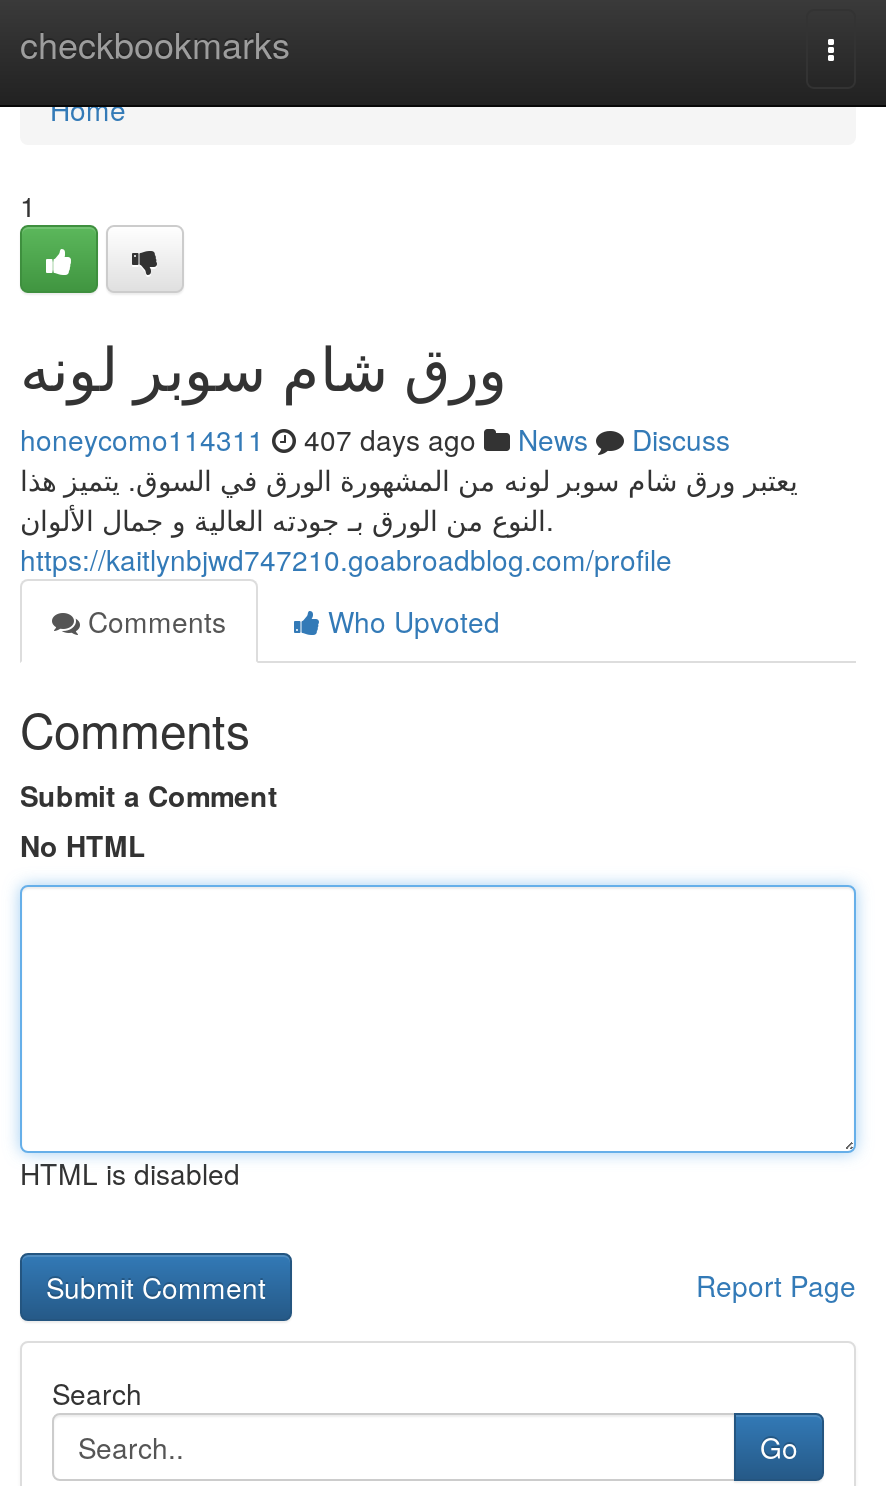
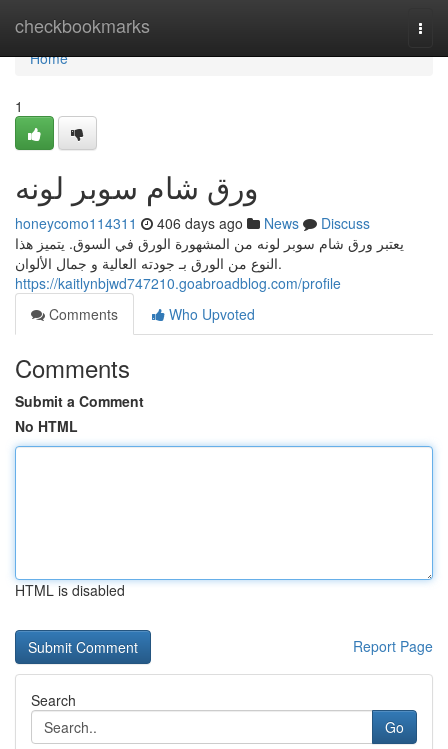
[20,419,730,459] honeycomo114311 407 days ago News Discuss -> [15,213,370,233] honeycomo114311 406 days ago News Discuss

